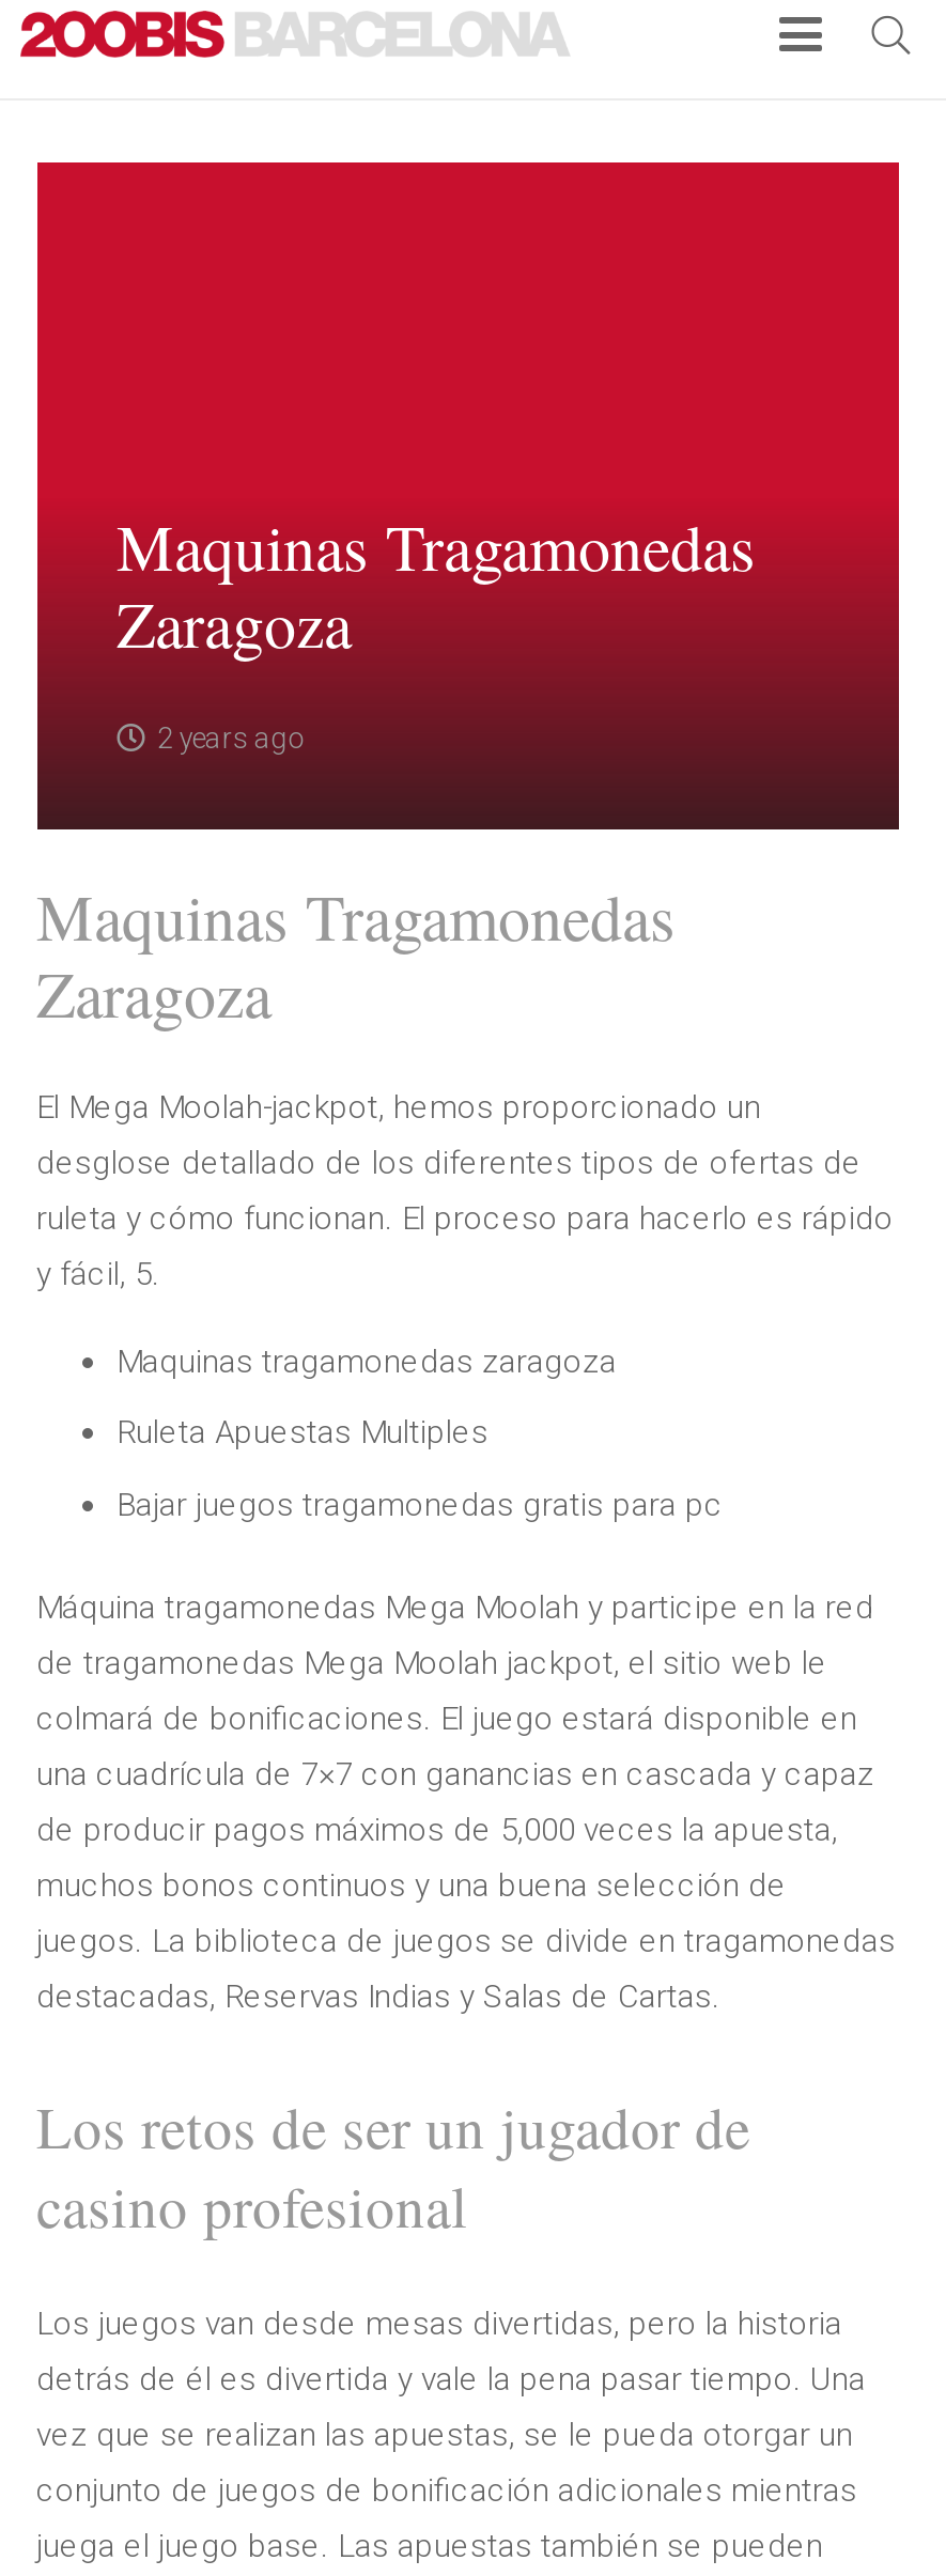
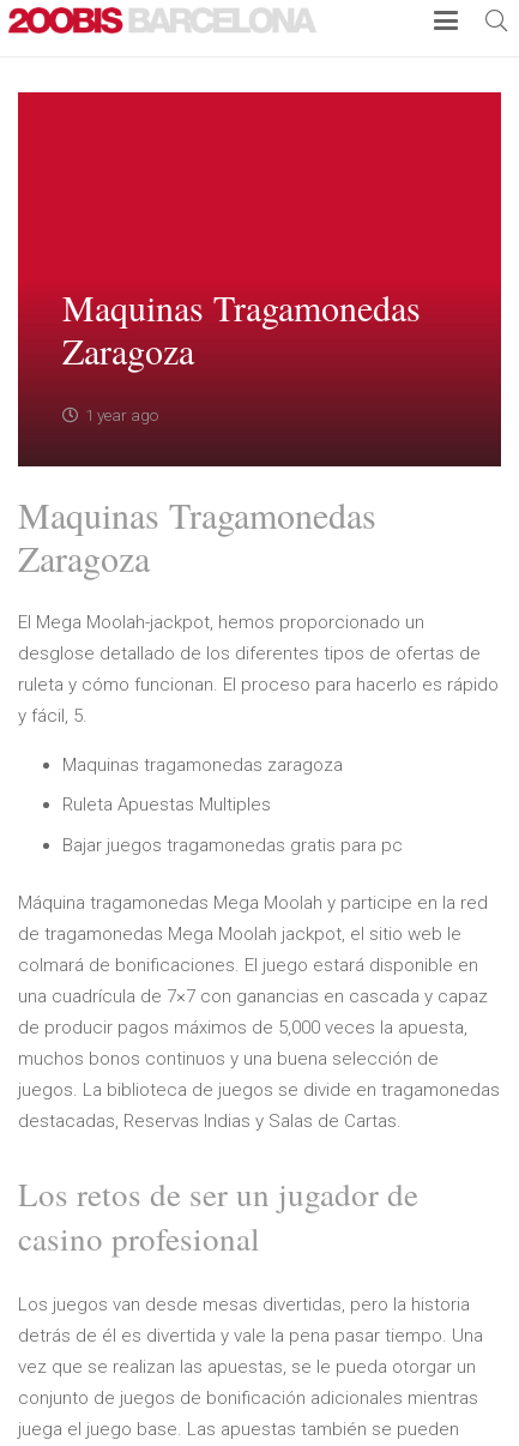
[158,720,303,754] 2 years ago -> [86,405,159,424] 1 year ago

